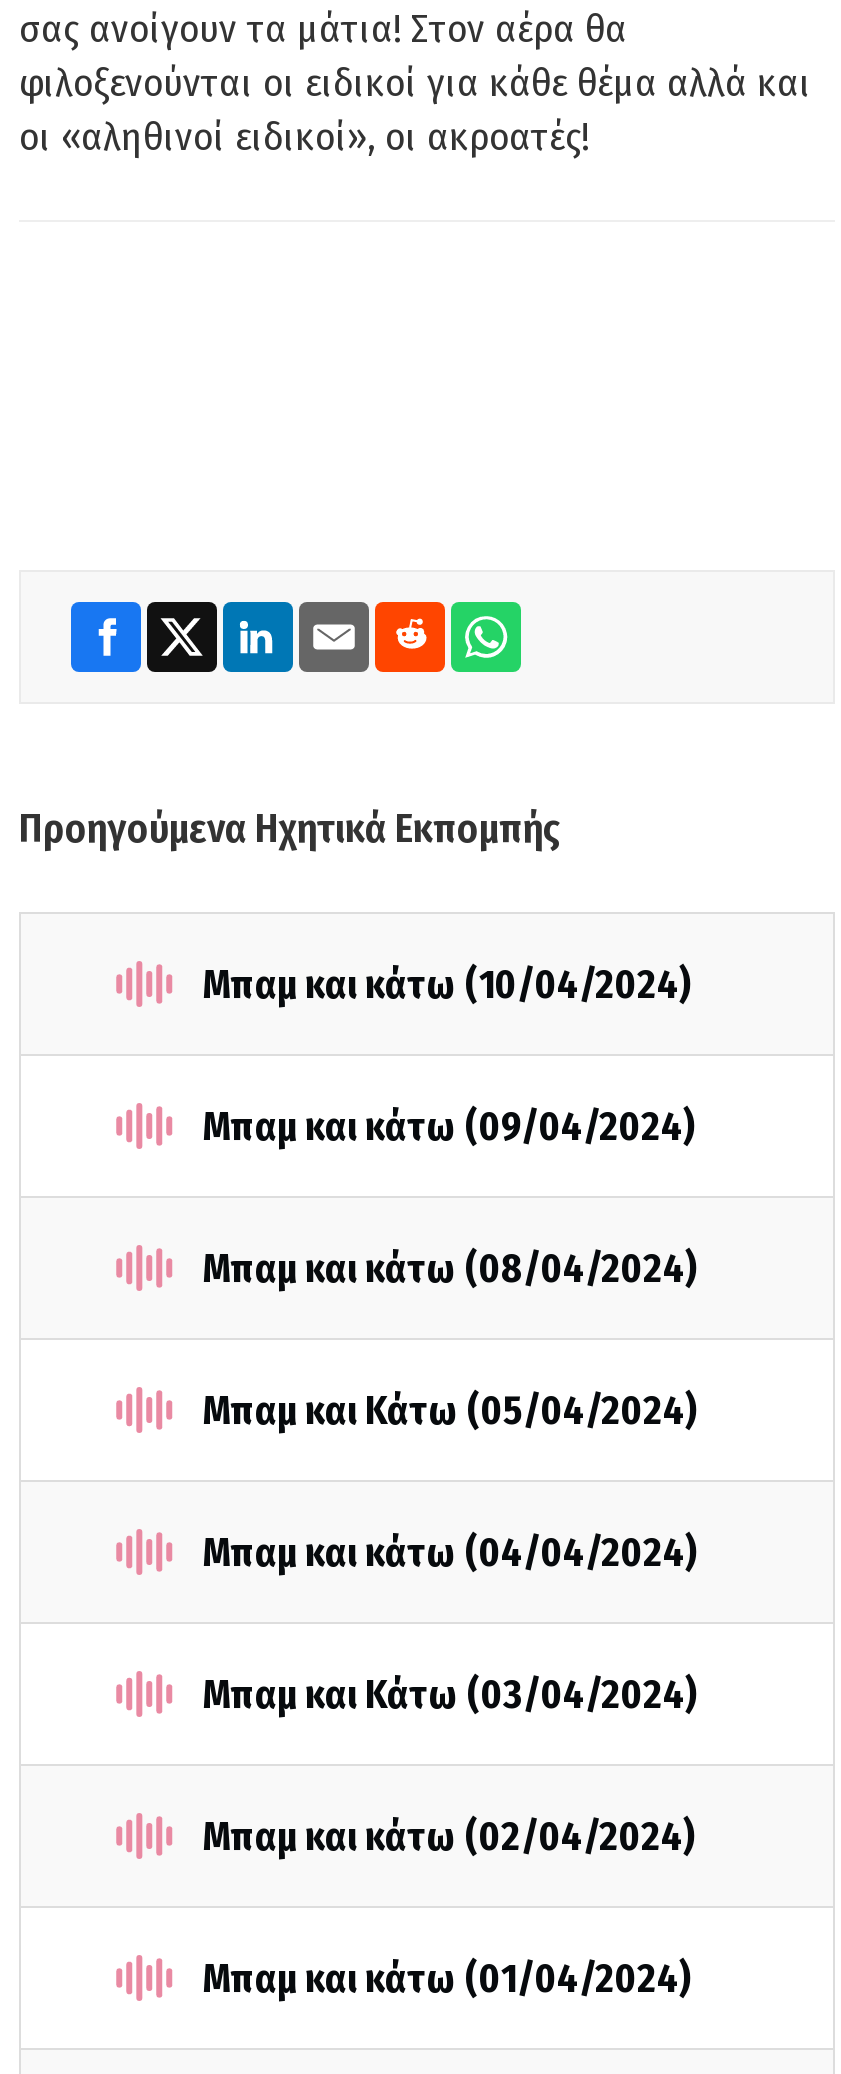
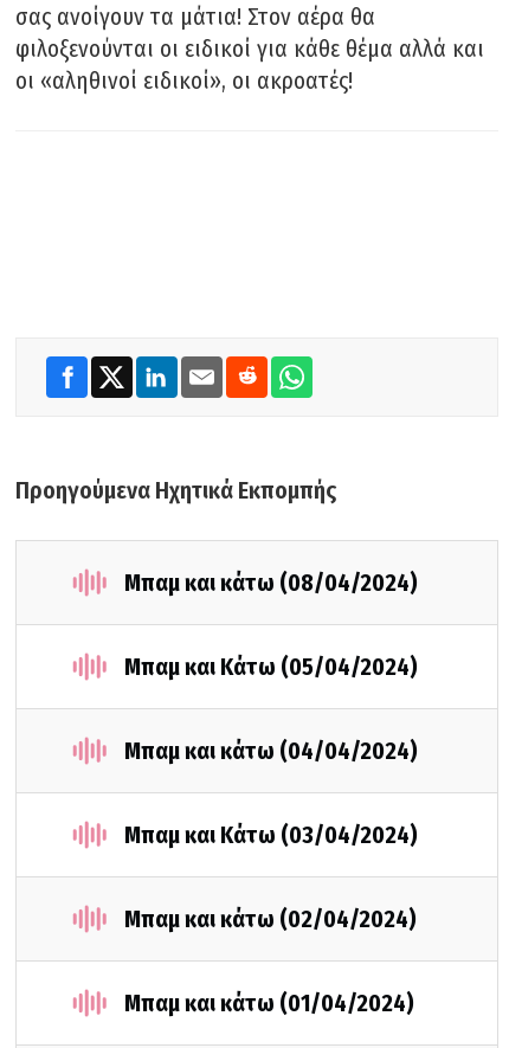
[203,961,697,1149] Μπαμ και κάτω (10/04/2024) | Μπαμ και κάτω (09/04/2024) -> none

